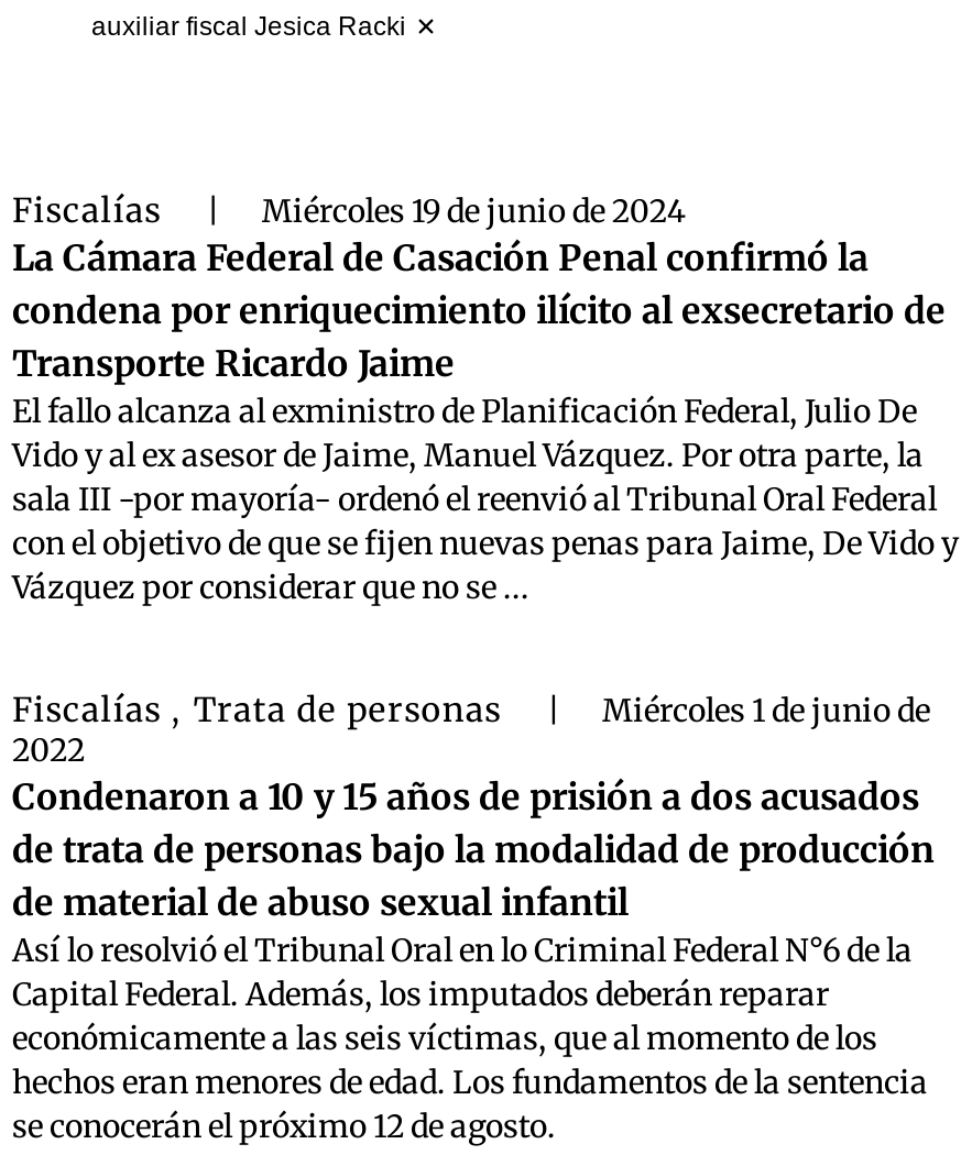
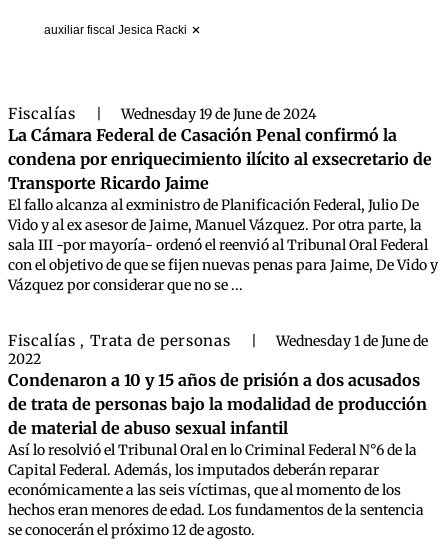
[262,191,687,231] Miércoles 19 de junio de 2024 -> [121,105,317,123] Wednesday 19 de June de 2024
[602,691,930,730] Miércoles 1 de junio de -> [276,332,428,350] Wednesday 1 de June de

